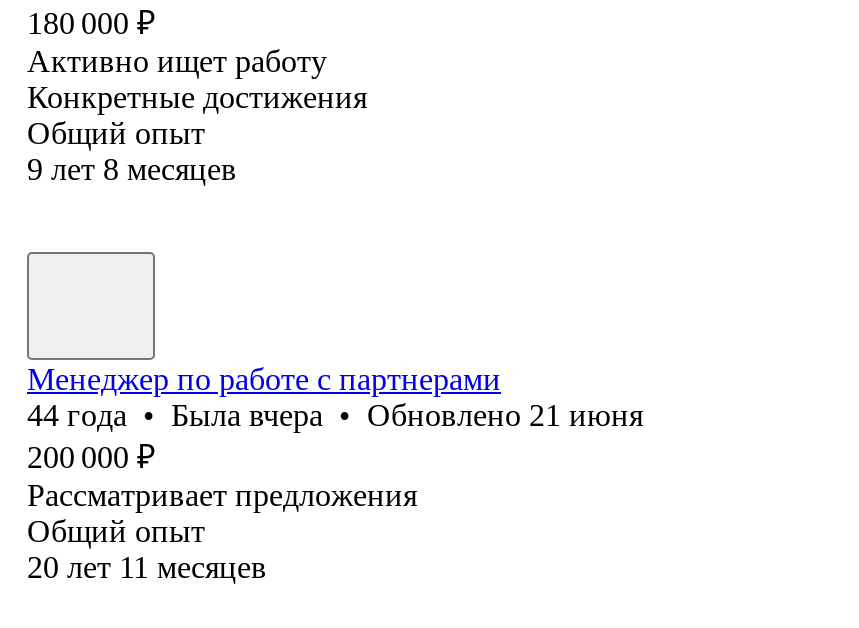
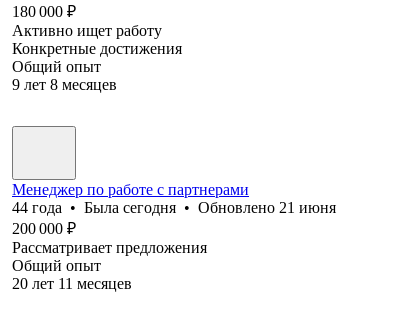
[27,398,643,432] 44 года • Была вчера • Обновлено 21 июня -> [12,199,336,216] 44 года • Была сегодня • Обновлено 21 июня

